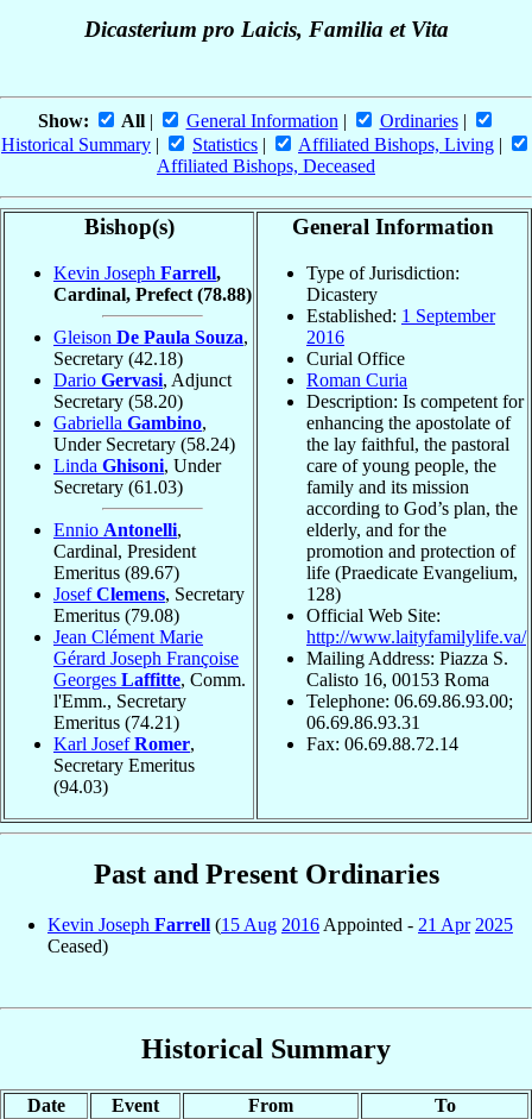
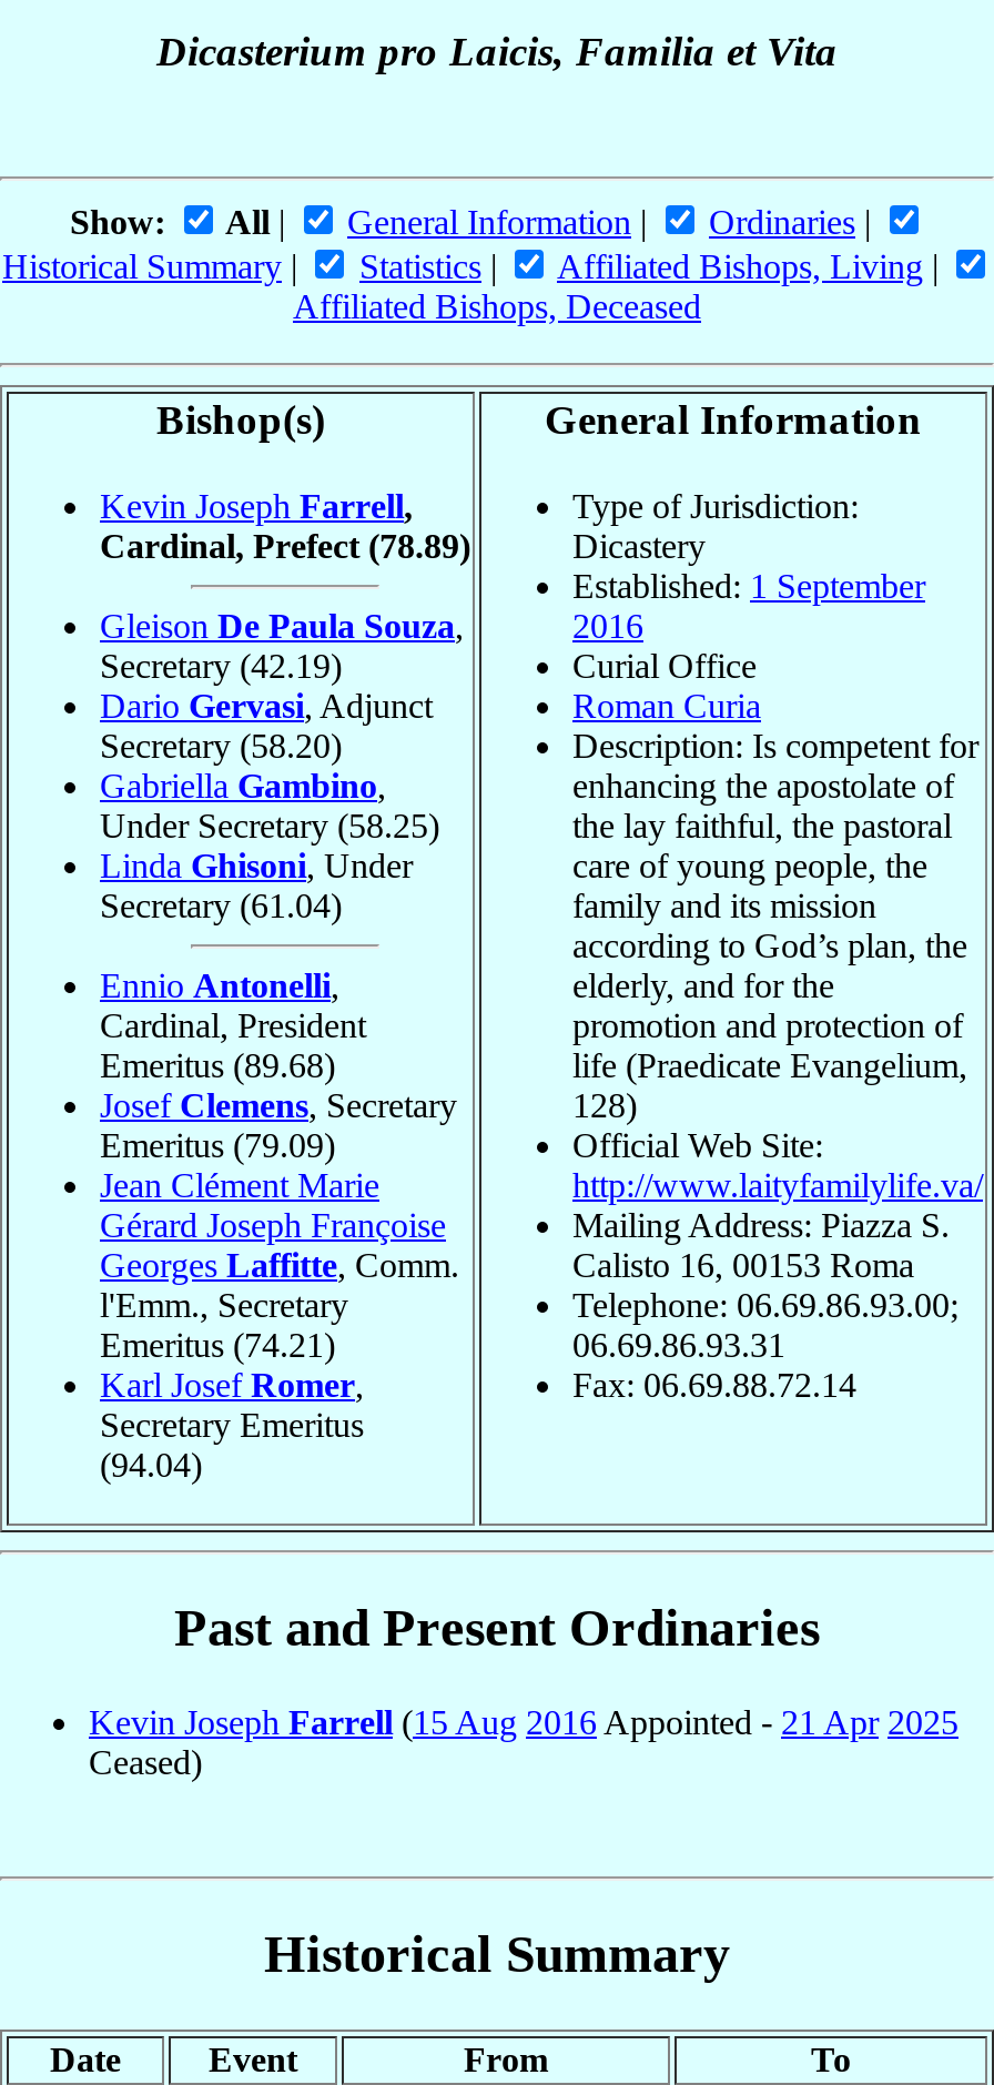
[53,284,252,304] Cardinal, Prefect (78.88) -> [100,527,470,565] Cardinal, Prefect (78.89)
[53,348,183,369] Secretary (42.18) -> [100,647,342,684] Secretary (42.19)
[53,434,235,454] Under Secretary (58.24) -> [100,806,439,844] Under Secretary (58.25)
[53,477,183,497] Secretary (61.03) -> [100,886,342,924] Secretary (61.04)
[53,562,179,583] Emeritus (89.67) -> [100,1046,335,1084] Emeritus (89.68)
[53,605,179,625] Emeritus (79.08) -> [100,1126,335,1164] Emeritus (79.09)
[53,776,108,797] (94.03) -> [100,1446,202,1483] (94.04)

